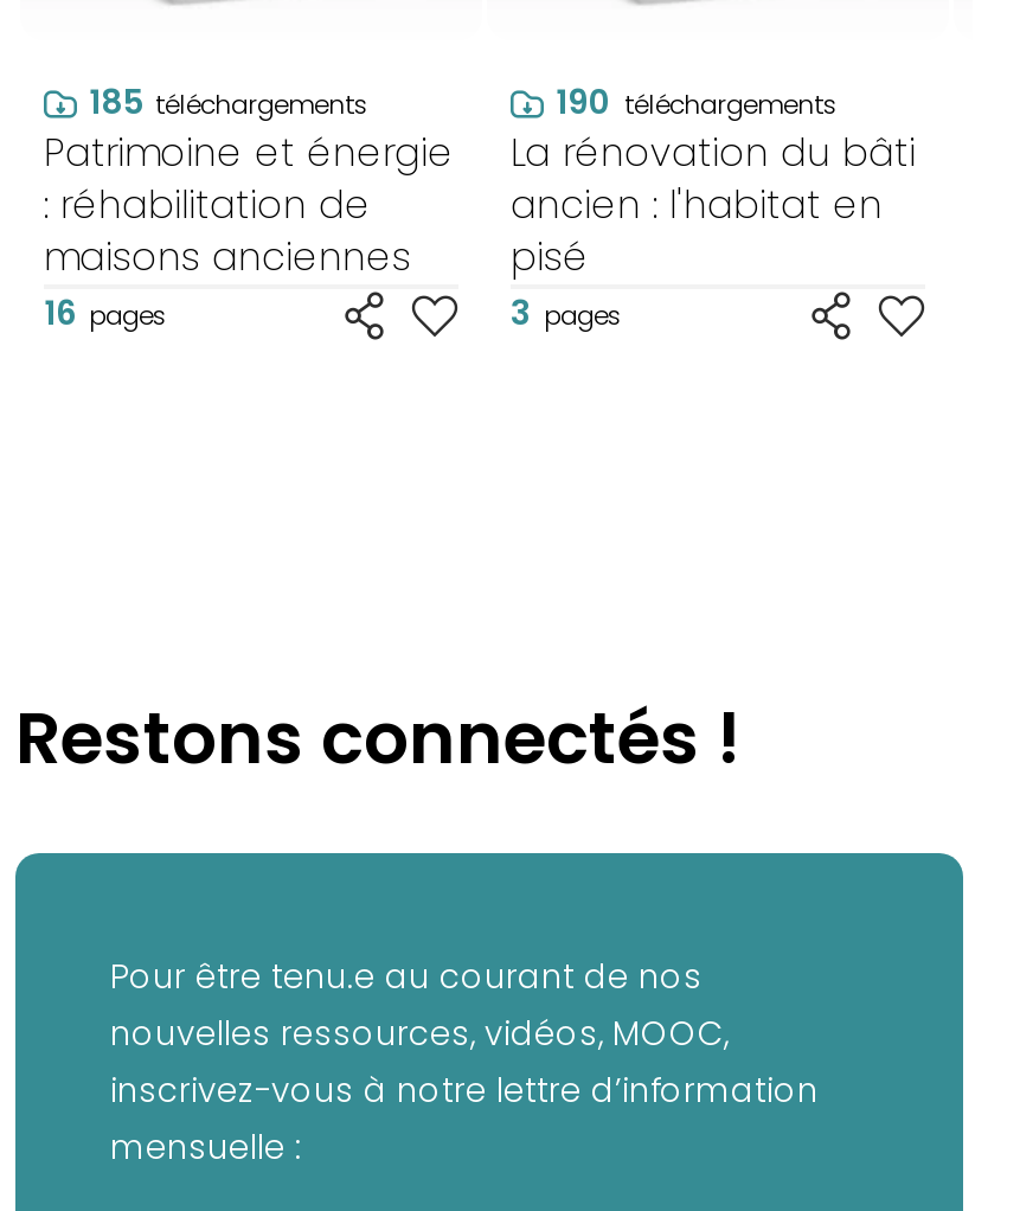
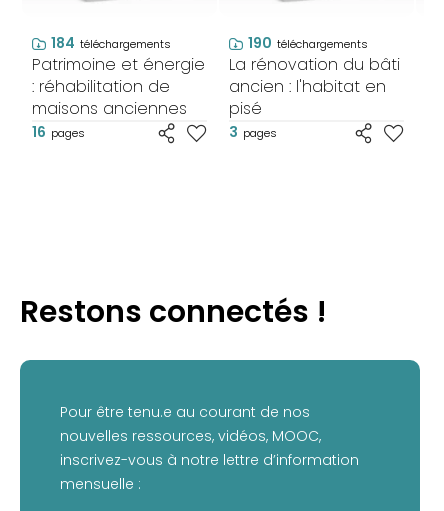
[89,79,371,127] 185 téléchargements -> [51,33,171,53] 184 téléchargements

